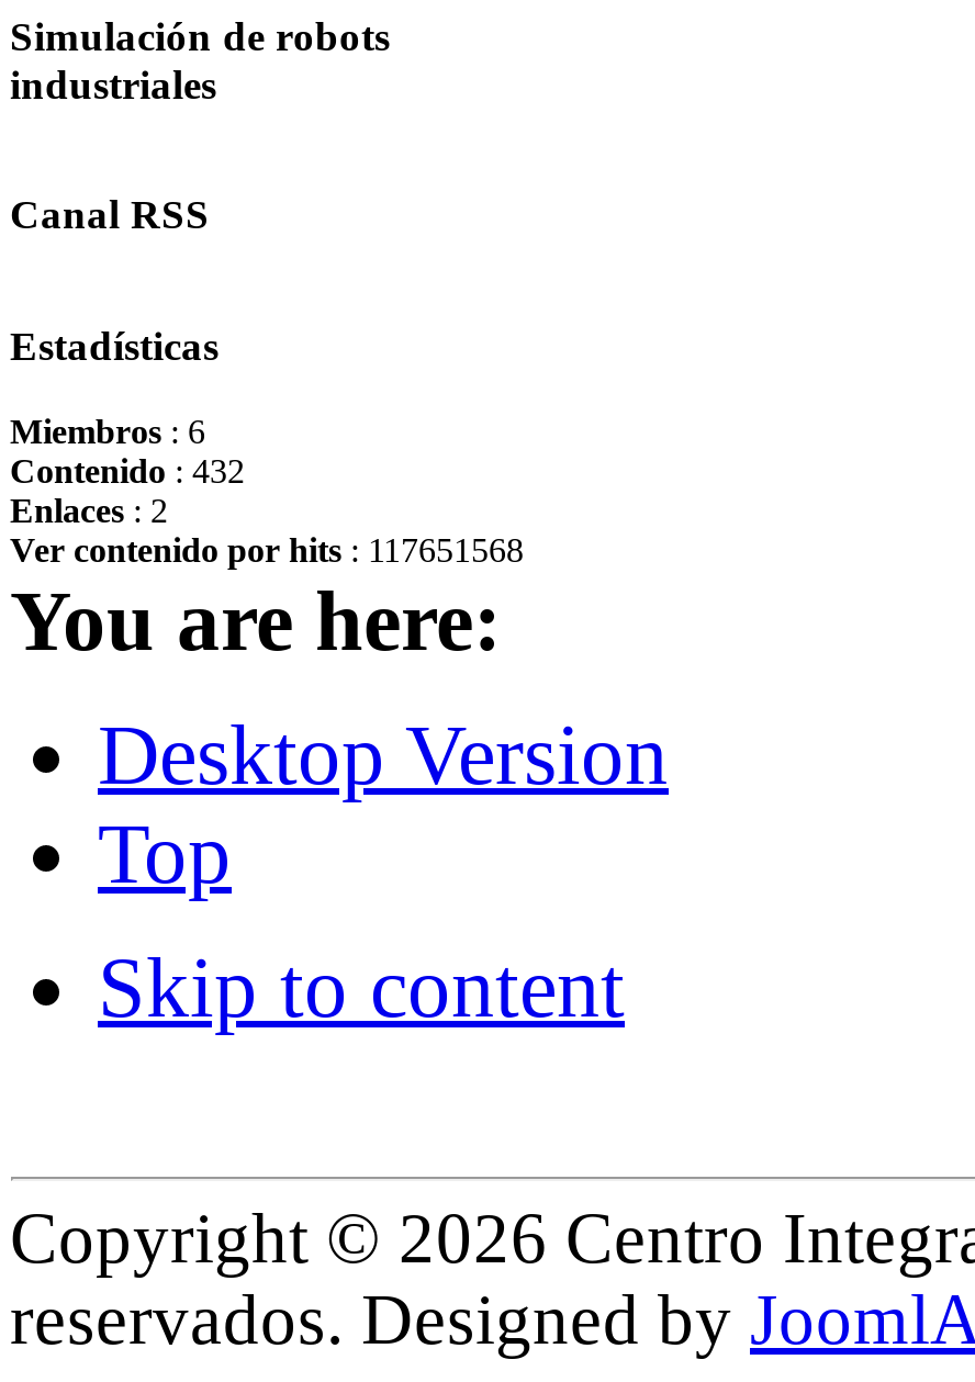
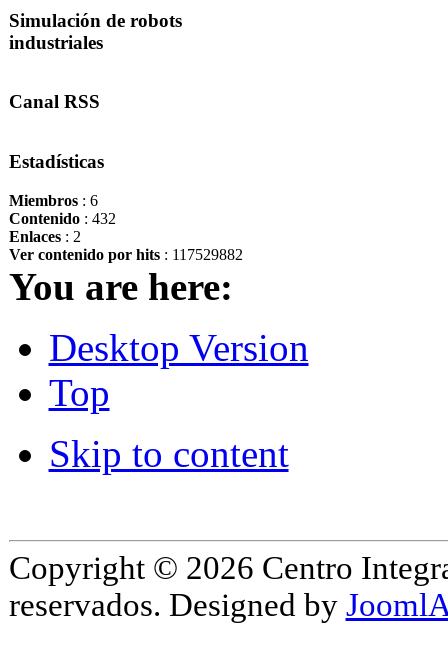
[10,530,524,568] Ver contenido por hits: 117651568 -> [8,245,242,262] Ver contenido por hits: 117529882

